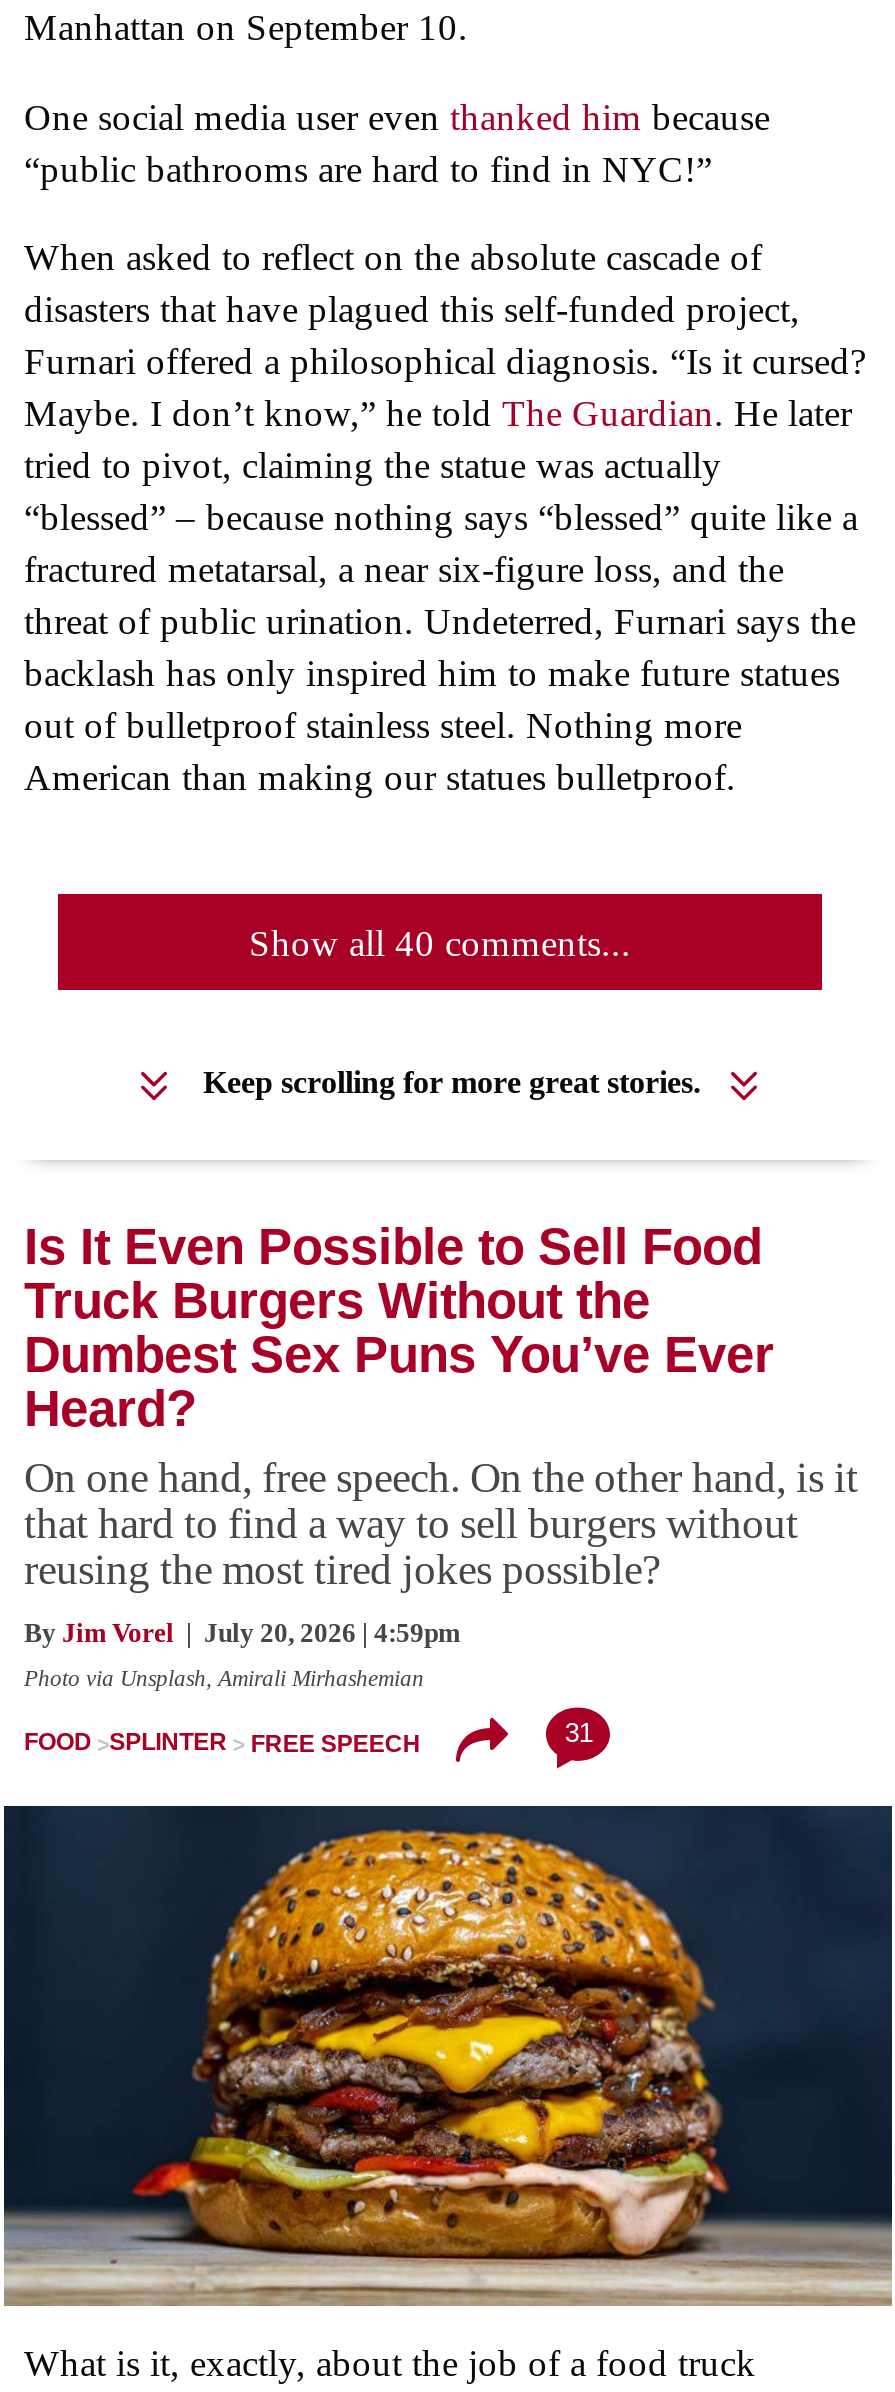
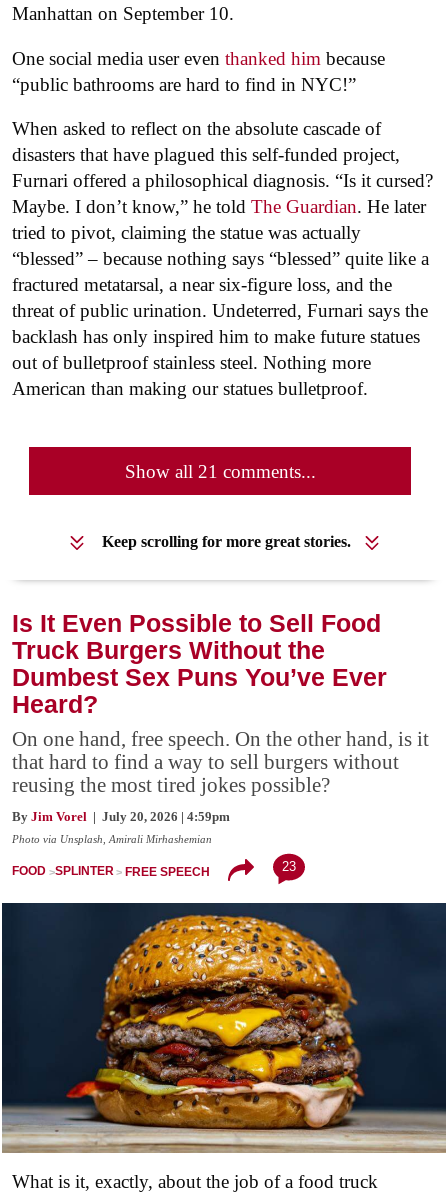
[249,922,631,964] Show all 40 comments... -> [124,461,315,482] Show all 21 comments...
[565,1718,593,1748] 31 -> [282,859,296,874] 23

